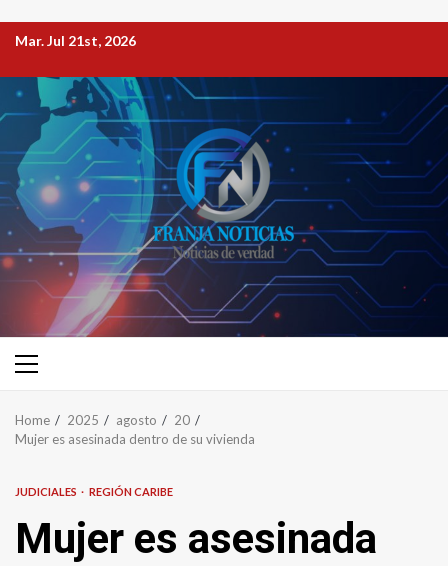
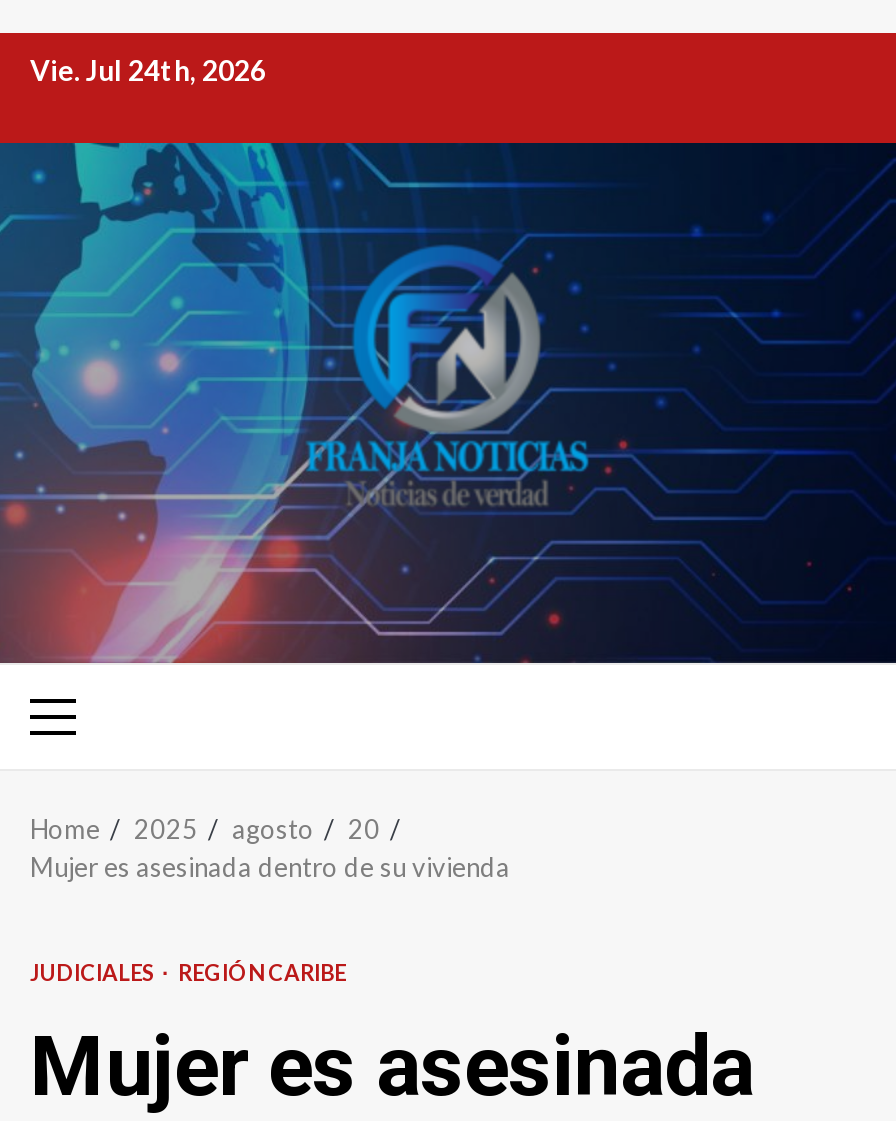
[15,31,136,48] Mar. Jul 21st, 2026 -> [30,52,266,86] Vie. Jul 24th, 2026

